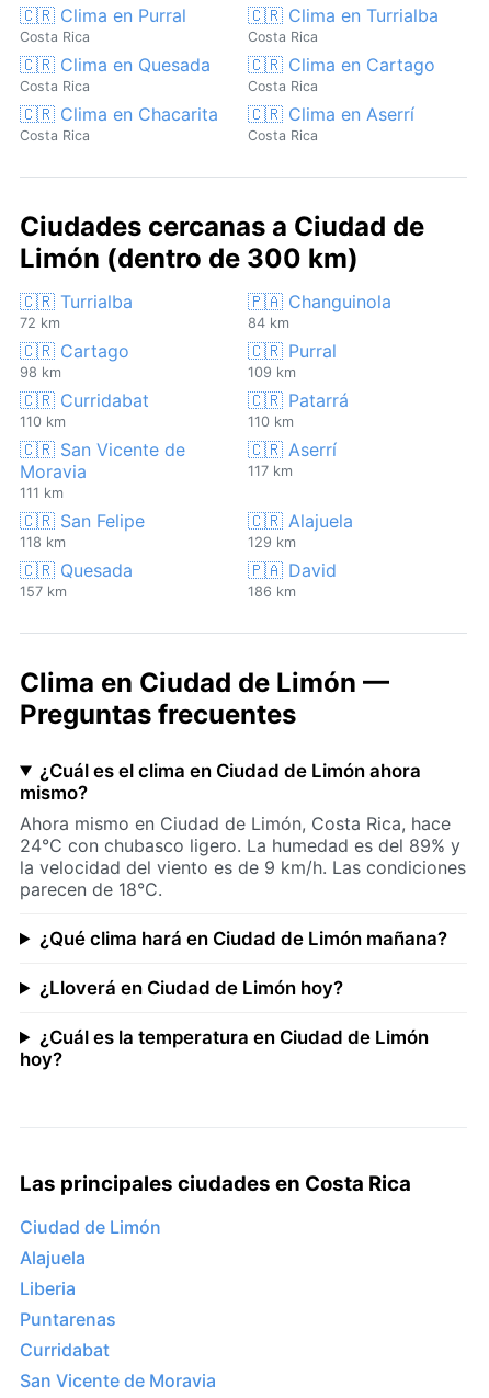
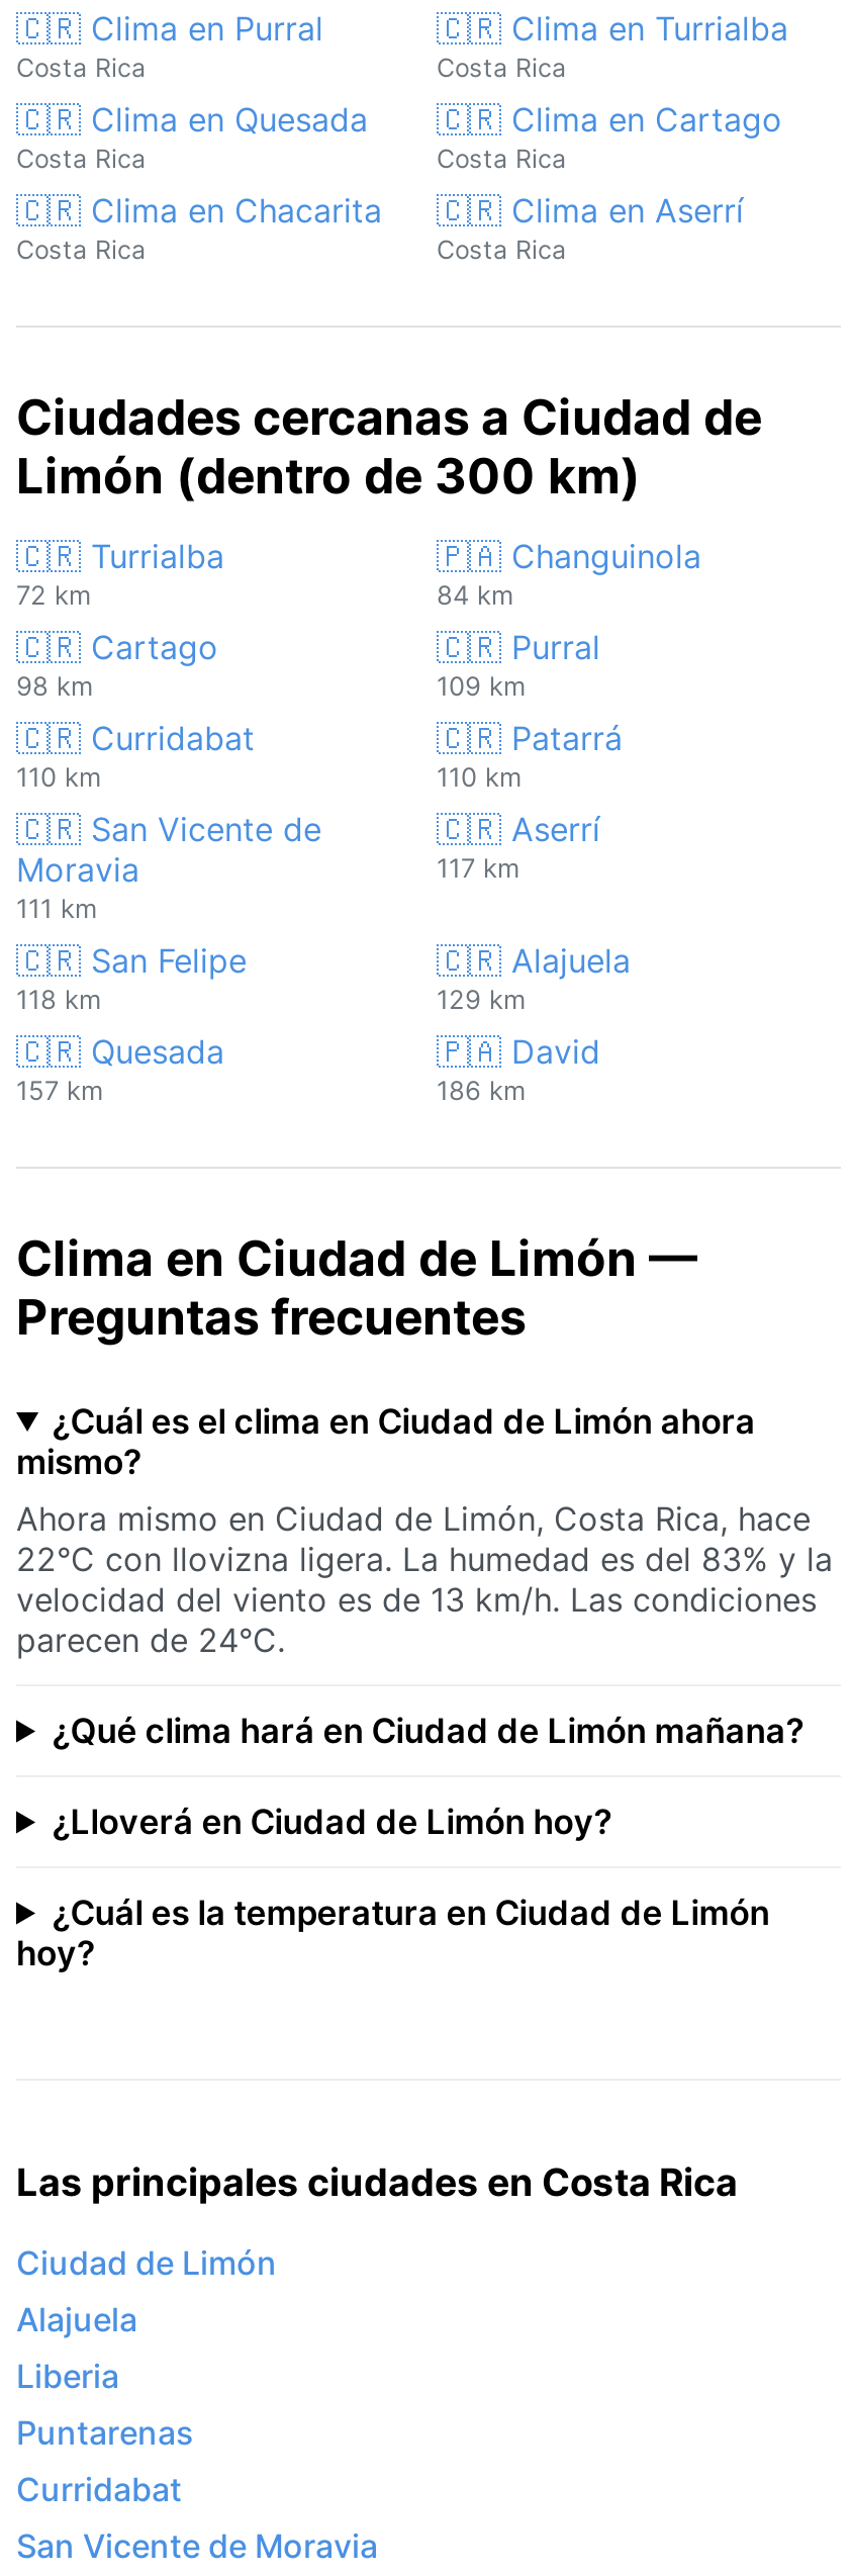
[20,834,466,900] 24°C con chubasco ligero. La humedad es del 89% y | la velocidad del viento es de 9 km/h. Las condiciones | parecen de 18°C. -> [16,1538,833,1660] 22°C con llovizna ligera. La humedad es del 83% y la | velocidad del viento es de 13 km/h. Las condiciones | parecen de 24°C.

